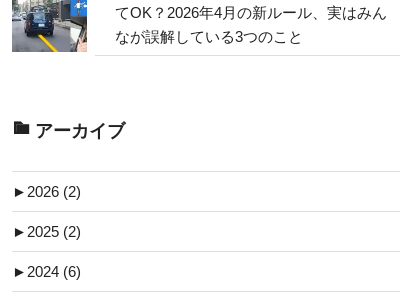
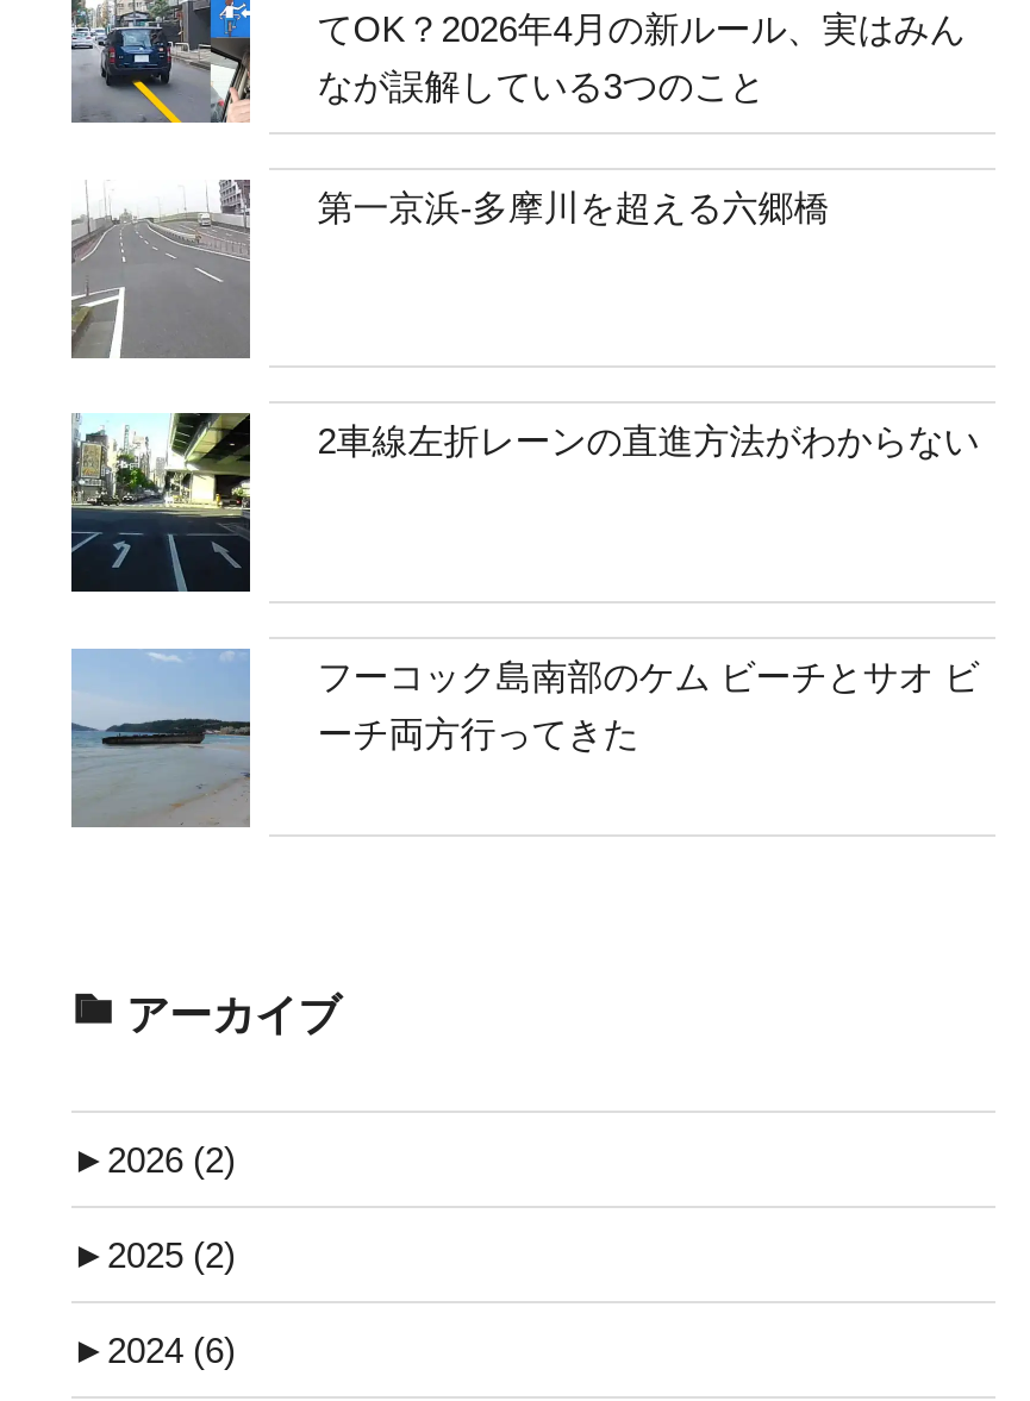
none -> [71,176,829,359] [image] | 第一京浜-多摩川を超える六郷橋
none -> [71,409,979,593] [image] | 2車線左折レーンの直進方法がわからない
none -> [71,645,979,828] [image] | フーコック島南部のケム ビーチとサオ ビ | ーチ両方行ってきた

